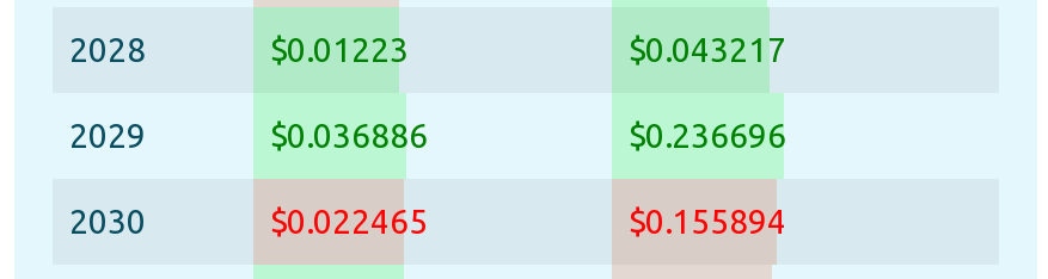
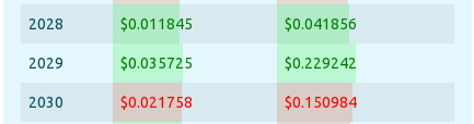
[270,31,409,69] $0.01223 -> [120,15,193,33] $0.011845
[629,31,786,69] $0.043217 -> [285,15,357,33] $0.041856
[270,117,428,155] $0.036886 -> [120,54,193,72] $0.035725
[629,117,786,155] $0.236696 -> [285,54,357,72] $0.229242
[270,203,428,241] $0.022465 -> [120,94,193,111] $0.021758
[629,203,786,241] $0.155894 -> [285,94,357,111] $0.150984

